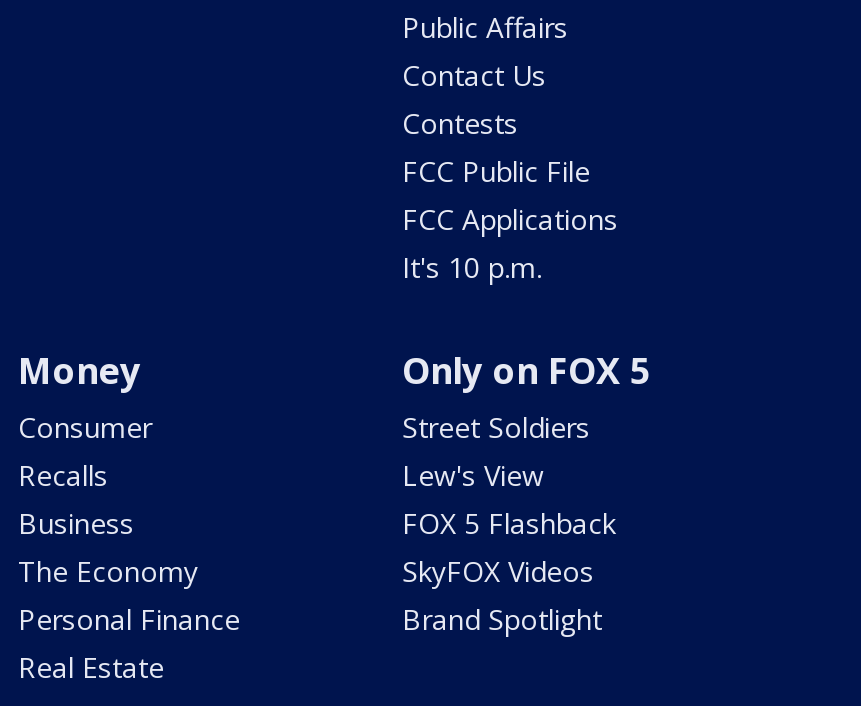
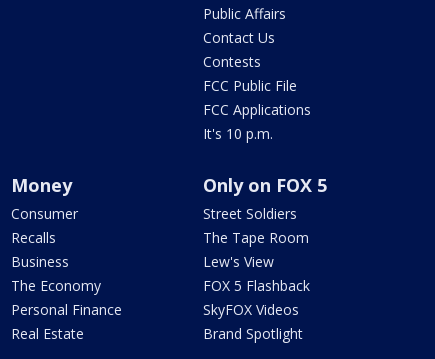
moved [402,456,616,638] -> [203,252,310,343]: Lew's View | FOX 5 Flashback | SkyFOX Videos | Brand Spotlight
none -> [203,228,309,247] The Tape Room

